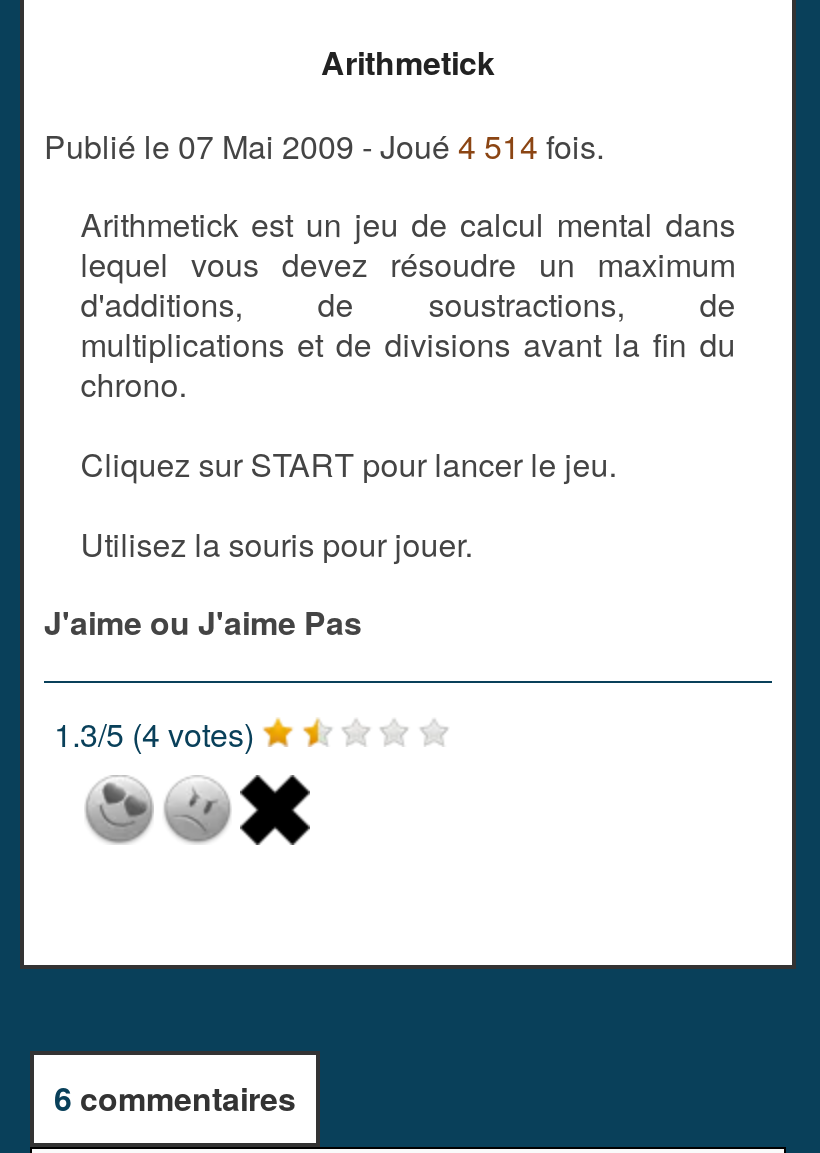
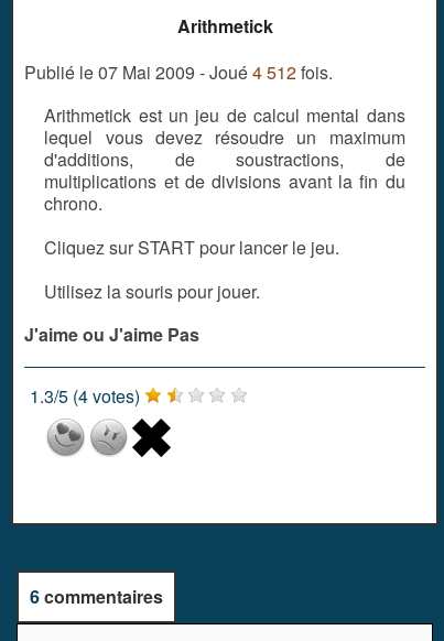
[44,123,604,169] Publié le 07 Mai 2009 - Joué 4 514 fois. -> [24,60,333,85] Publié le 07 Mai 2009 - Joué 4 512 fois.

